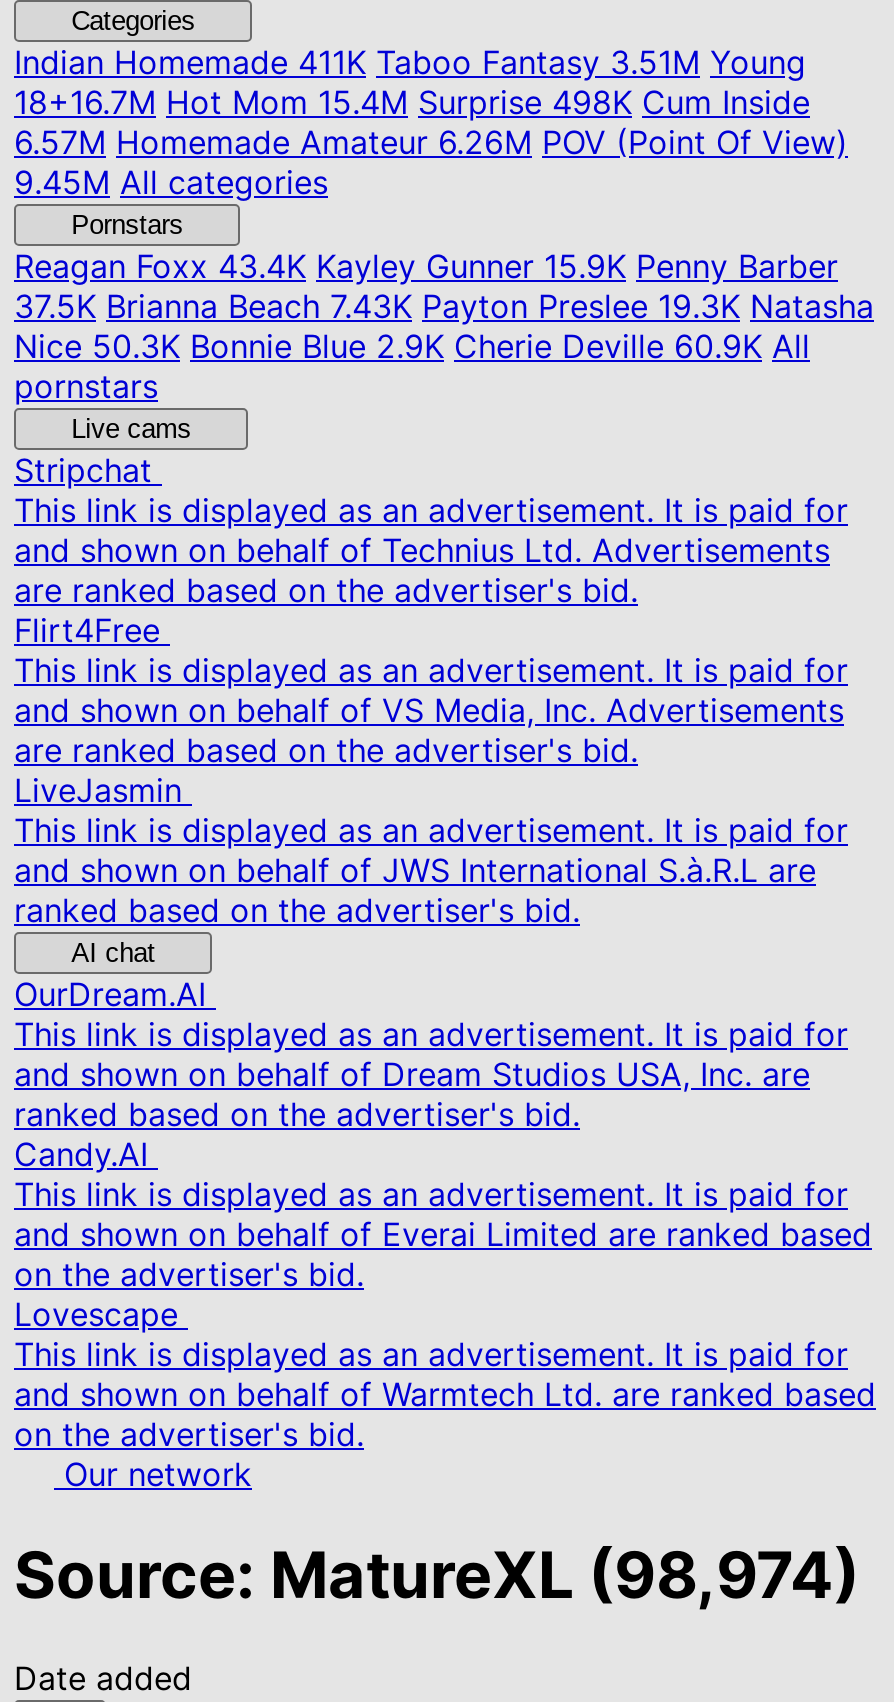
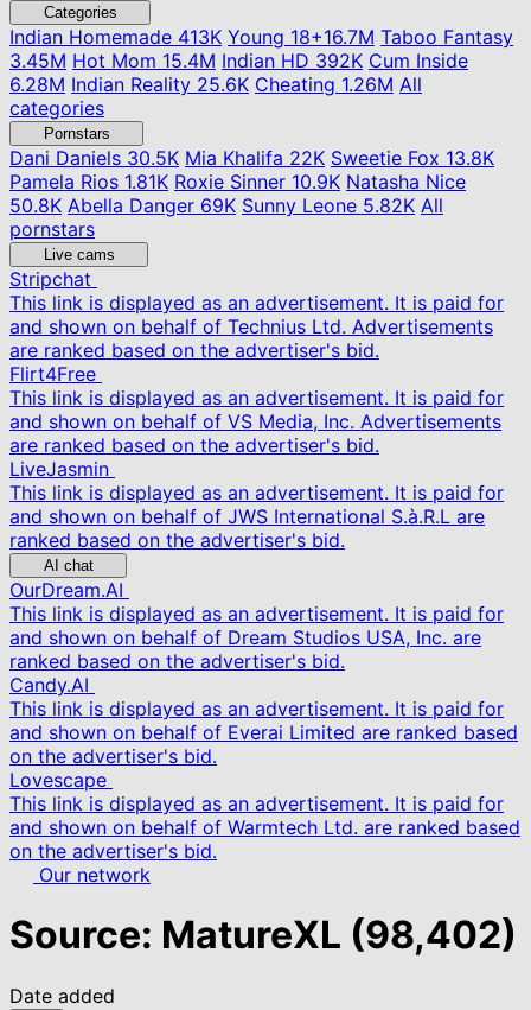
[14,42,848,202] Indian Homemade 411K Taboo Fantasy 3.51M Young | 18+16.7M Hot Mom 15.4M Surprise 498K Cum Inside | 6.57M Homemade Amateur 6.26M POV (Point Of View) | 9.45M All categories -> [9,25,513,120] Indian Homemade 413K Young 18+16.7M Taboo Fantasy | 3.45M Hot Mom 15.4M Indian HD 392K Cum Inside | 6.28M Indian Reality 25.6K Cheating 1.26M All | categories
[14,246,874,366] Reagan Foxx43.4K Kayley Gunner 15.9K Penny Barber | 37.5K Brianna Beach 7.43K Payton Preslee 19.3K Natasha | Nice 50.3K Bonnie Blue 2.9K Cherie Deville 60.9K All -> [9,146,494,217] Dani Daniels30.5K Mia Khalifa 22K Sweetie Fox 13.8K | Pamela Rios 1.81K Roxie Sinner 10.9K Natasha Nice | 50.8K Abella Danger 69K Sunny Leone 5.82K All
[14,1537,860,1615] Source: MatureXL (98,974) -> [9,912,517,958] Source: MatureXL (98,402)

